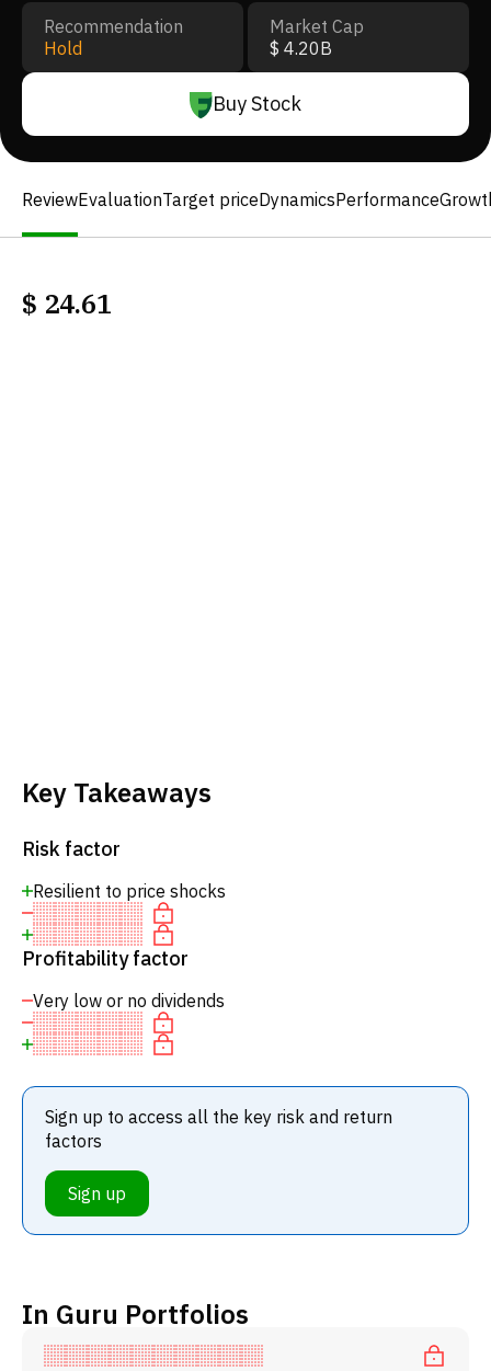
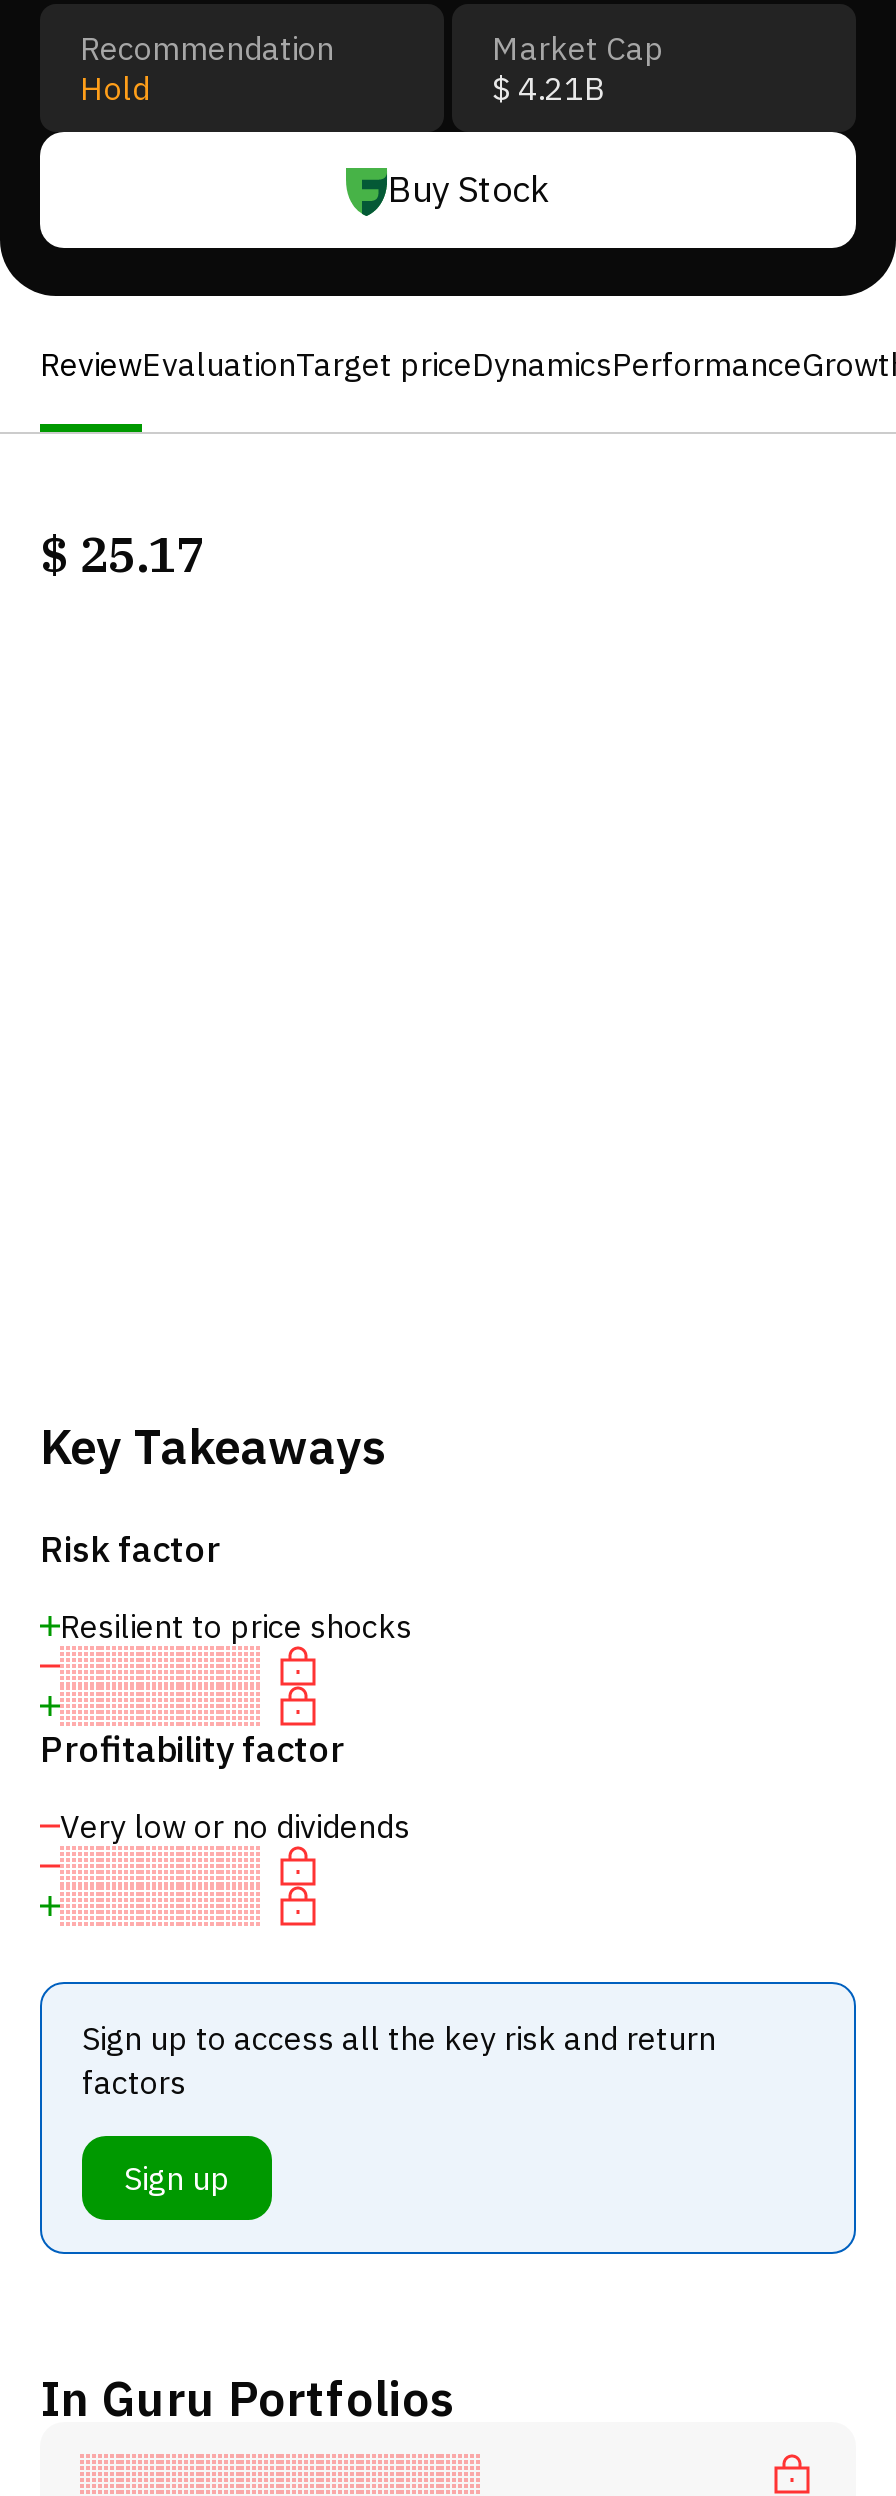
[270,37,332,59] $ 4.20B -> [492,68,606,108] $ 4.21B
[22,286,112,321] $ 24.61 -> [40,522,204,586] $ 25.17

